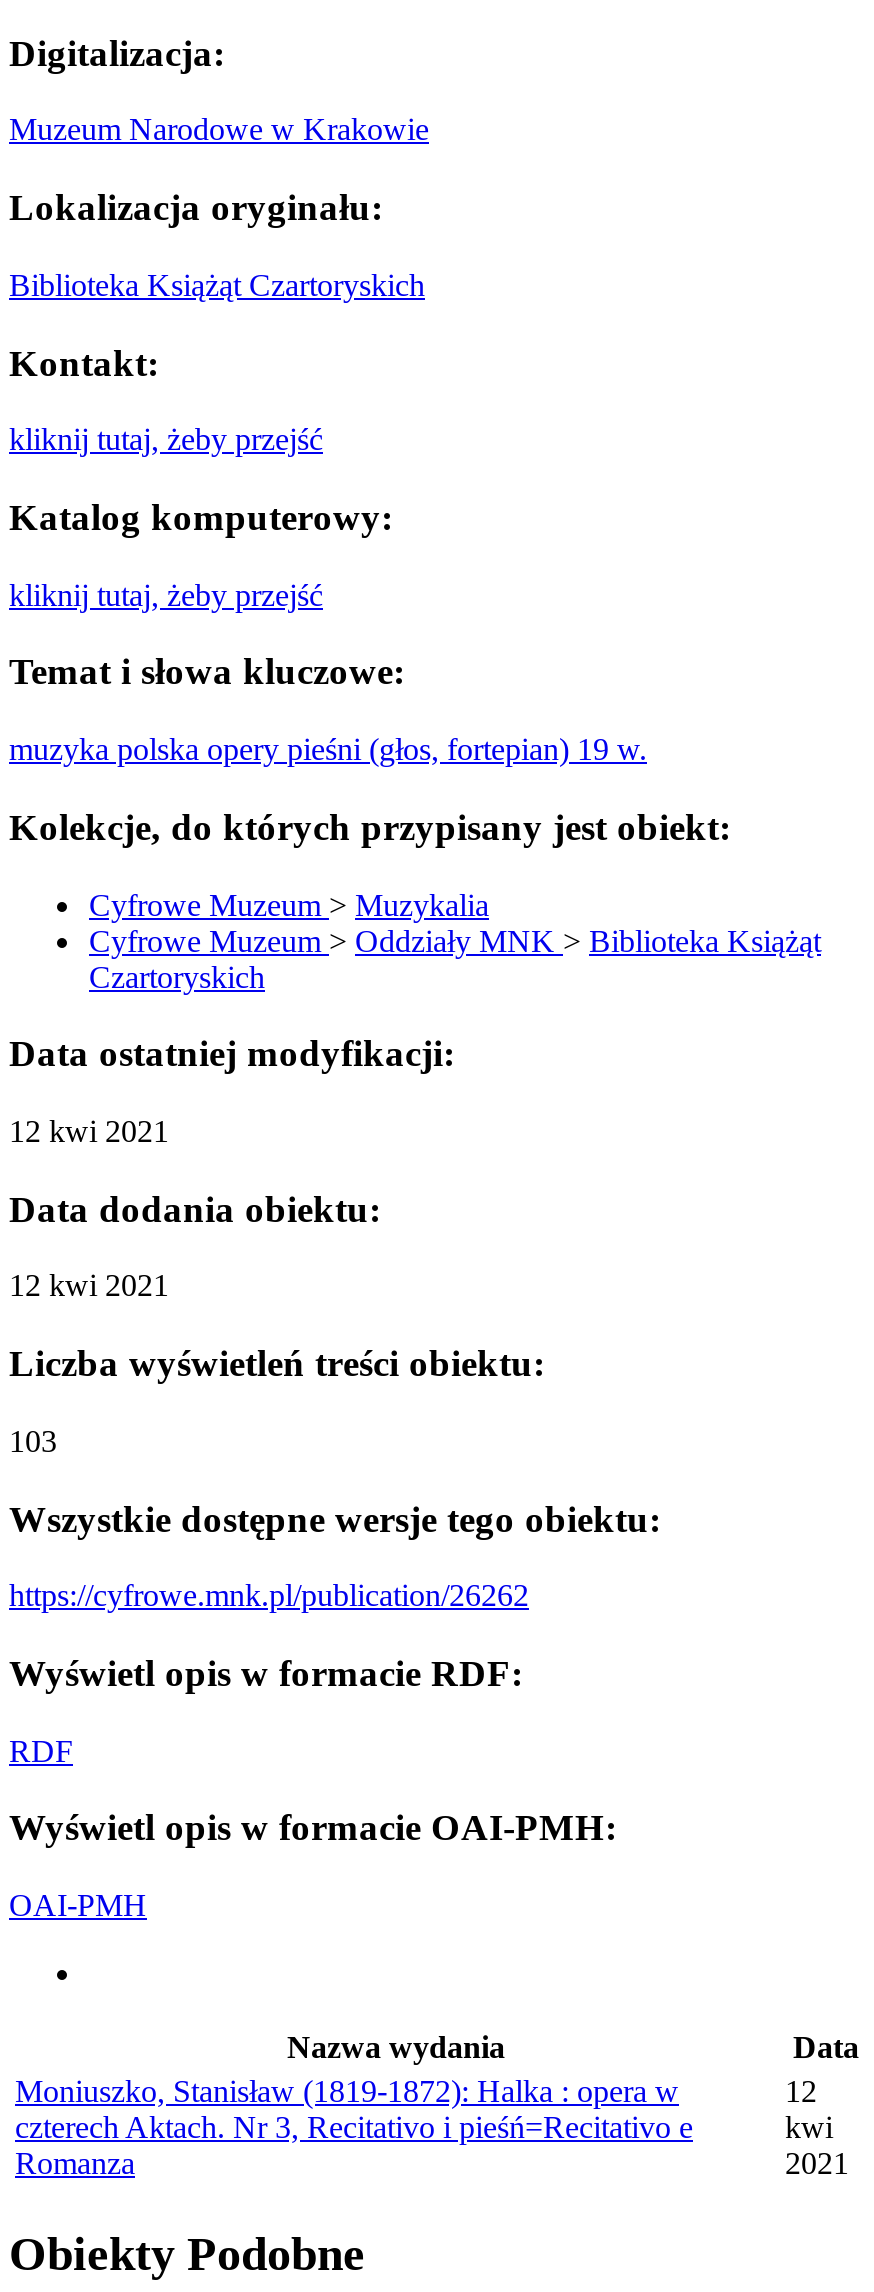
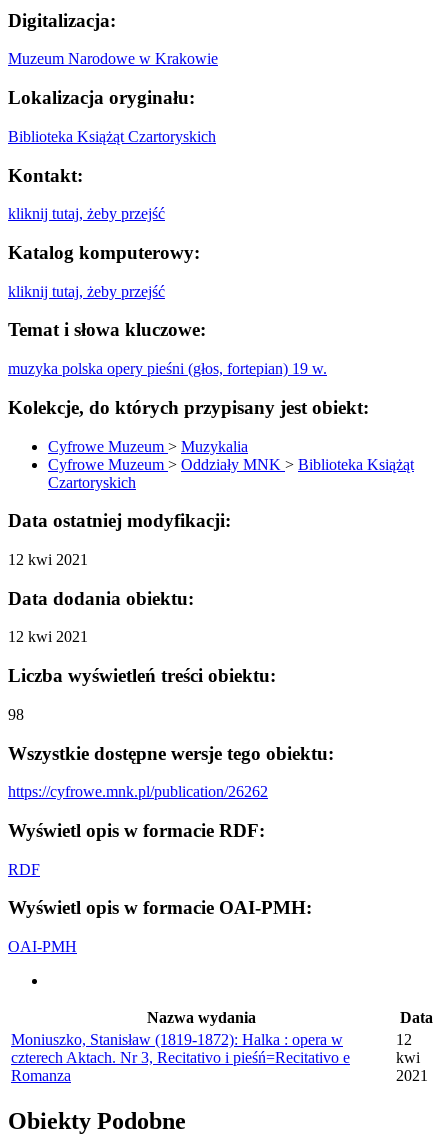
[9,1424,57,1458] 103 -> [8,706,24,723] 98

